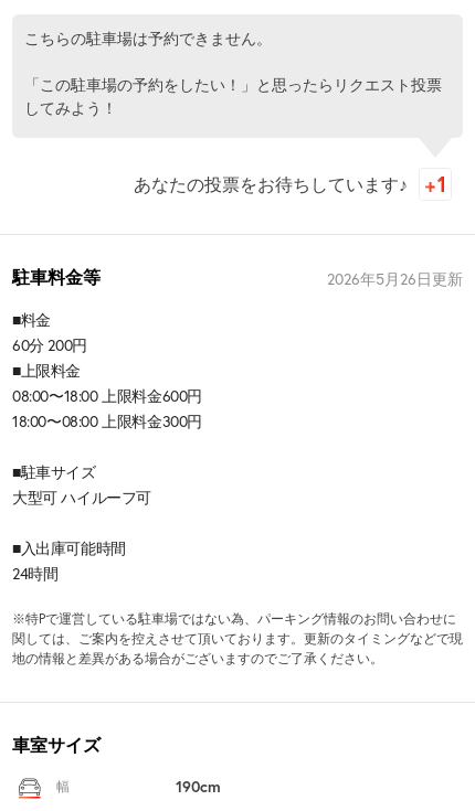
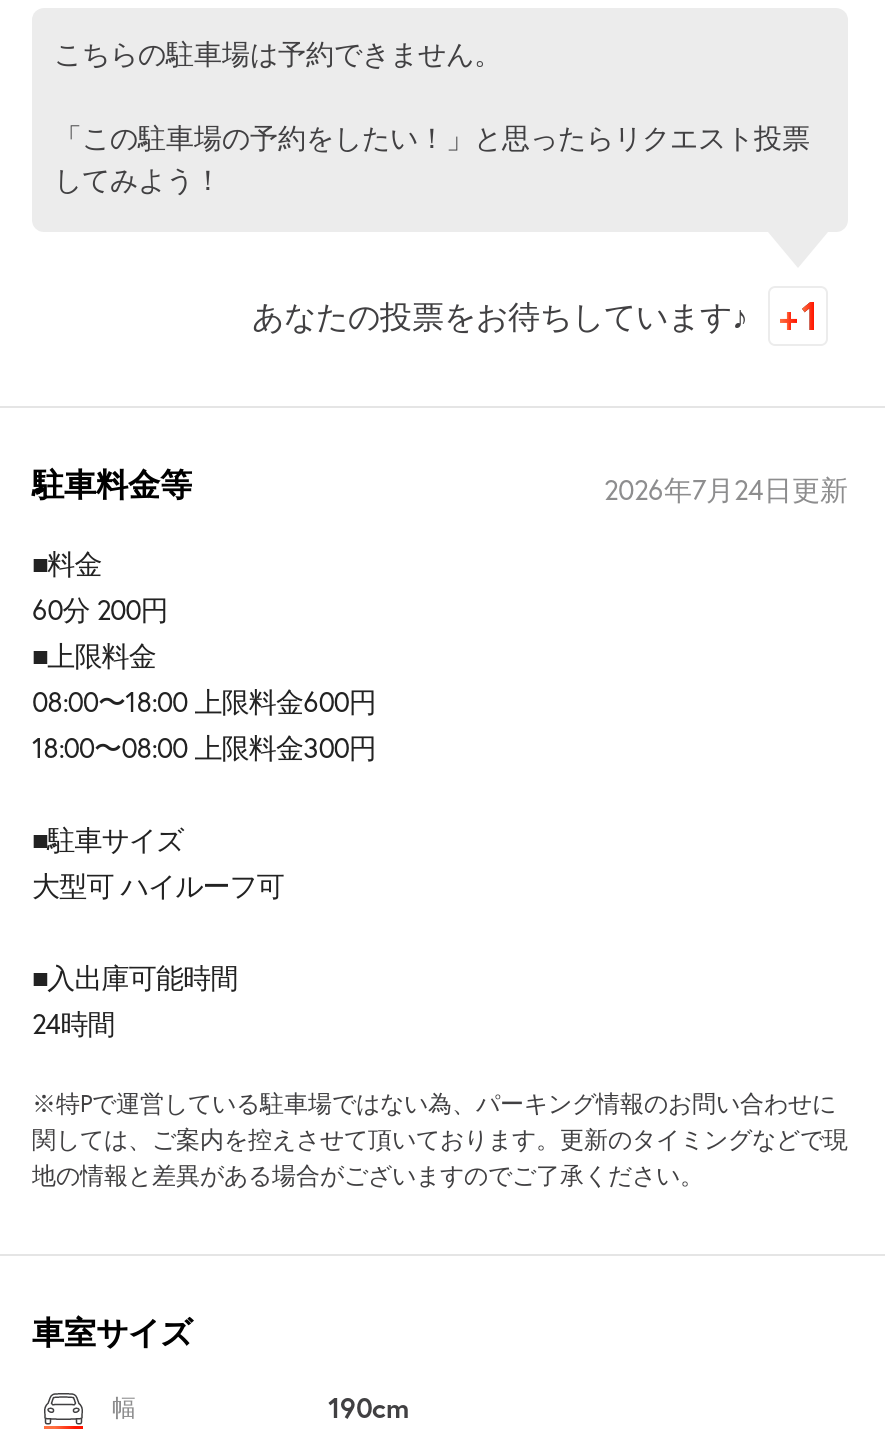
[327,269,463,289] 2026年5月26日更新 -> [604,470,848,508] 2026年7月24日更新

